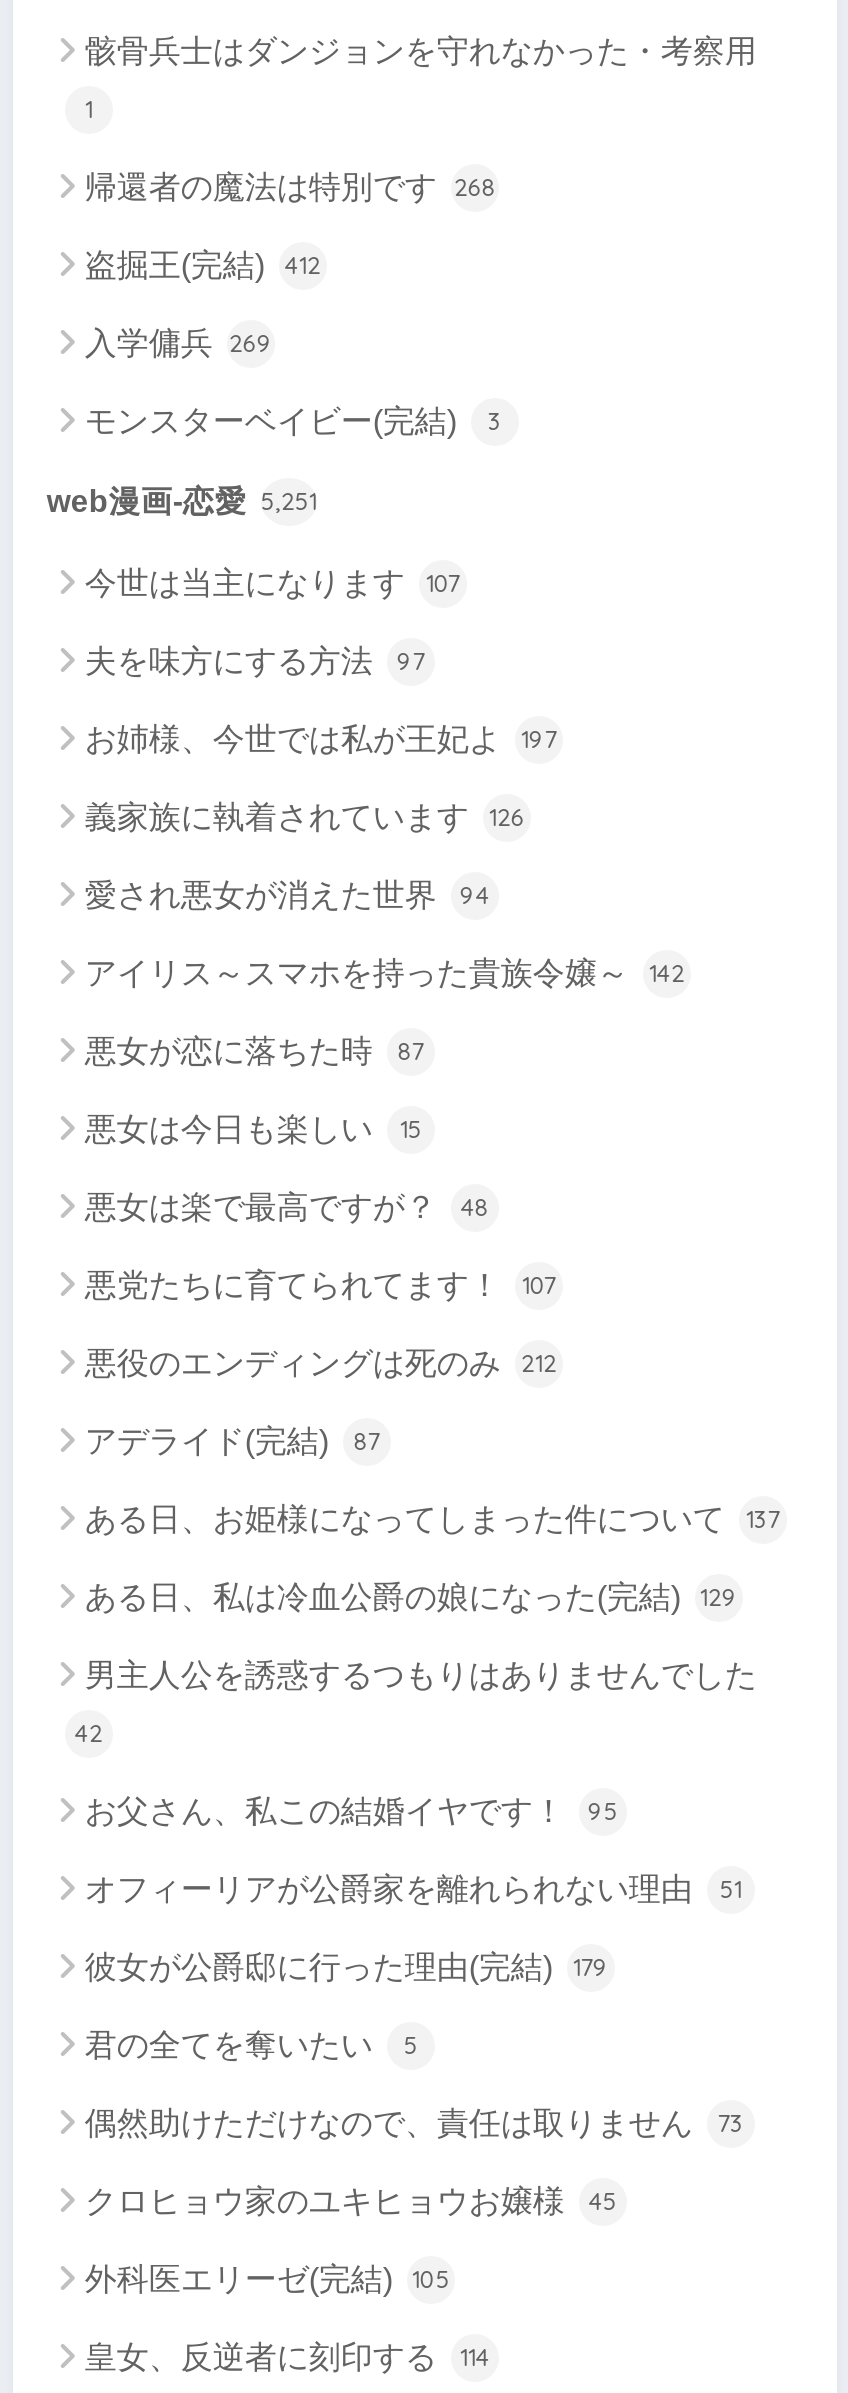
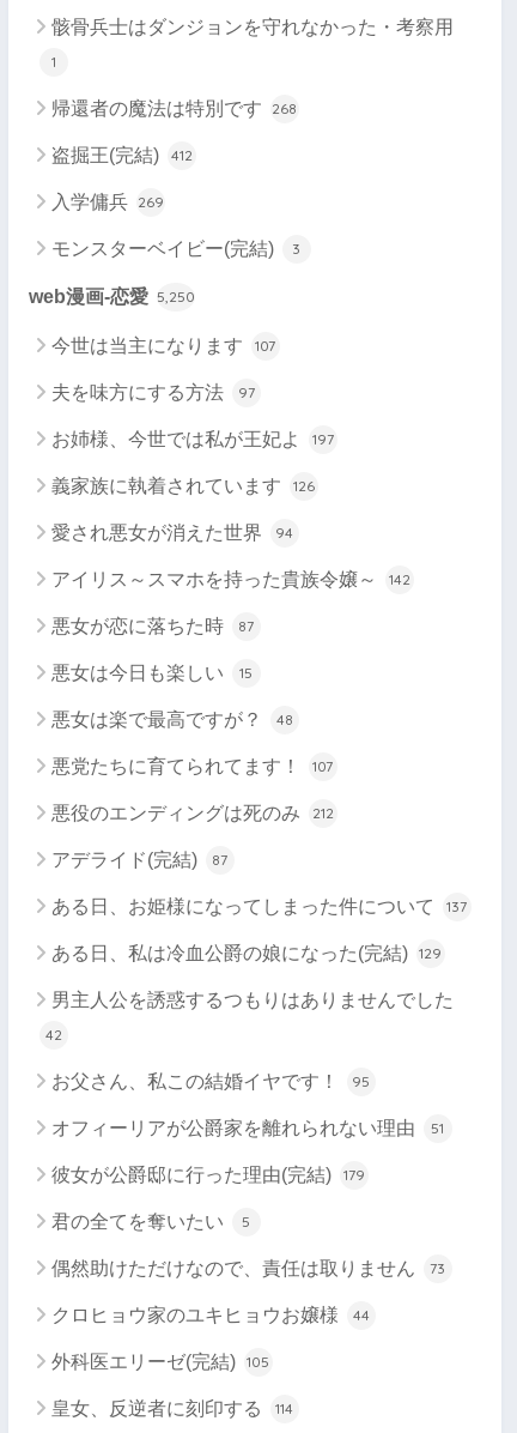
[47,483,317,517] web漫画-恋愛 5,251 -> [29,286,195,306] web漫画-恋愛 5,250
[85,2183,617,2217] クロヒョウ家のユキヒョウお嬢様 45 -> [51,1304,370,1325] クロヒョウ家のユキヒョウお嬢様 44

